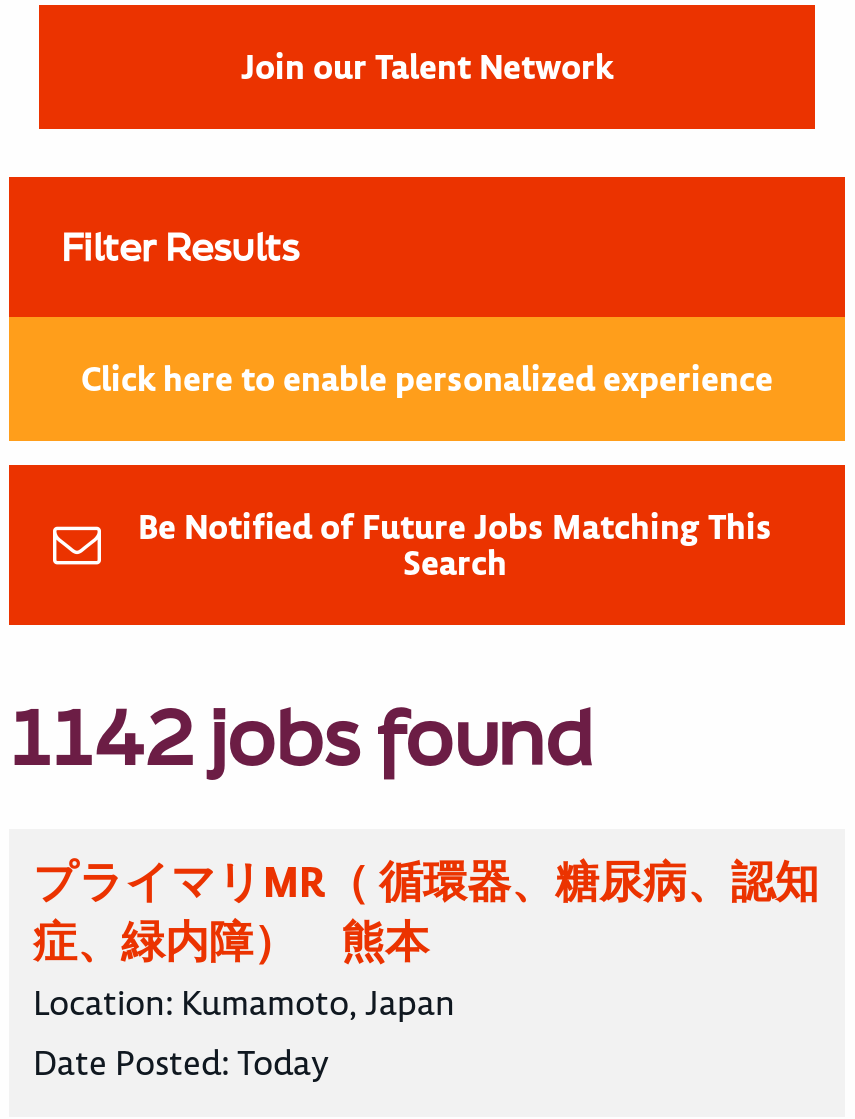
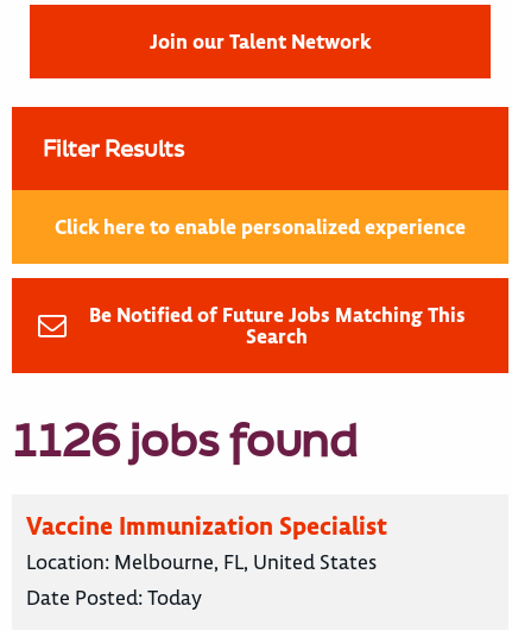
[9,685,593,787] 1142 jobs found -> [12,409,358,470] 1126 jobs found
[33,855,819,1025] プライマリMR（ 循環器、糖尿病、認知 | 症、緑内障） 熊本 | Location: Kumamoto, Japan -> [26,510,387,575] Vaccine Immunization Specialist | Location: Melbourne, FL, United States

